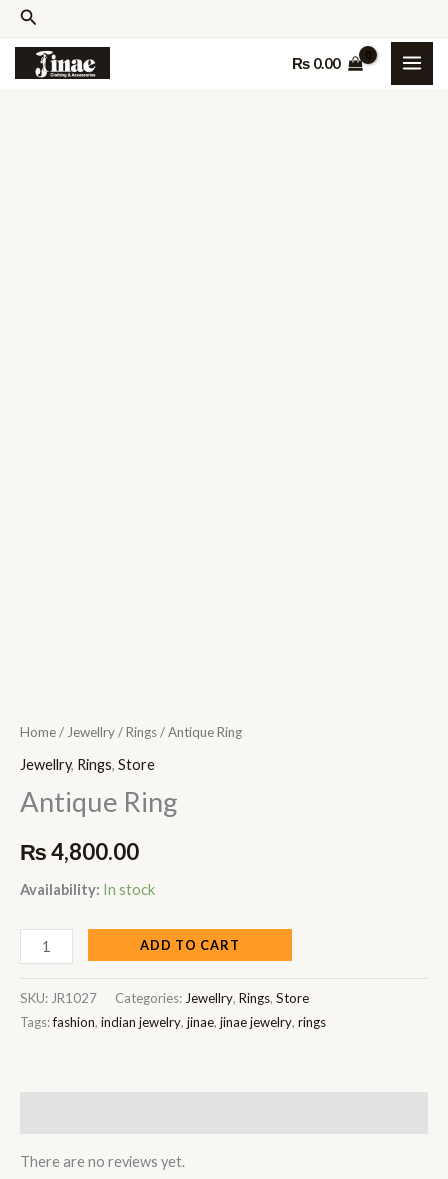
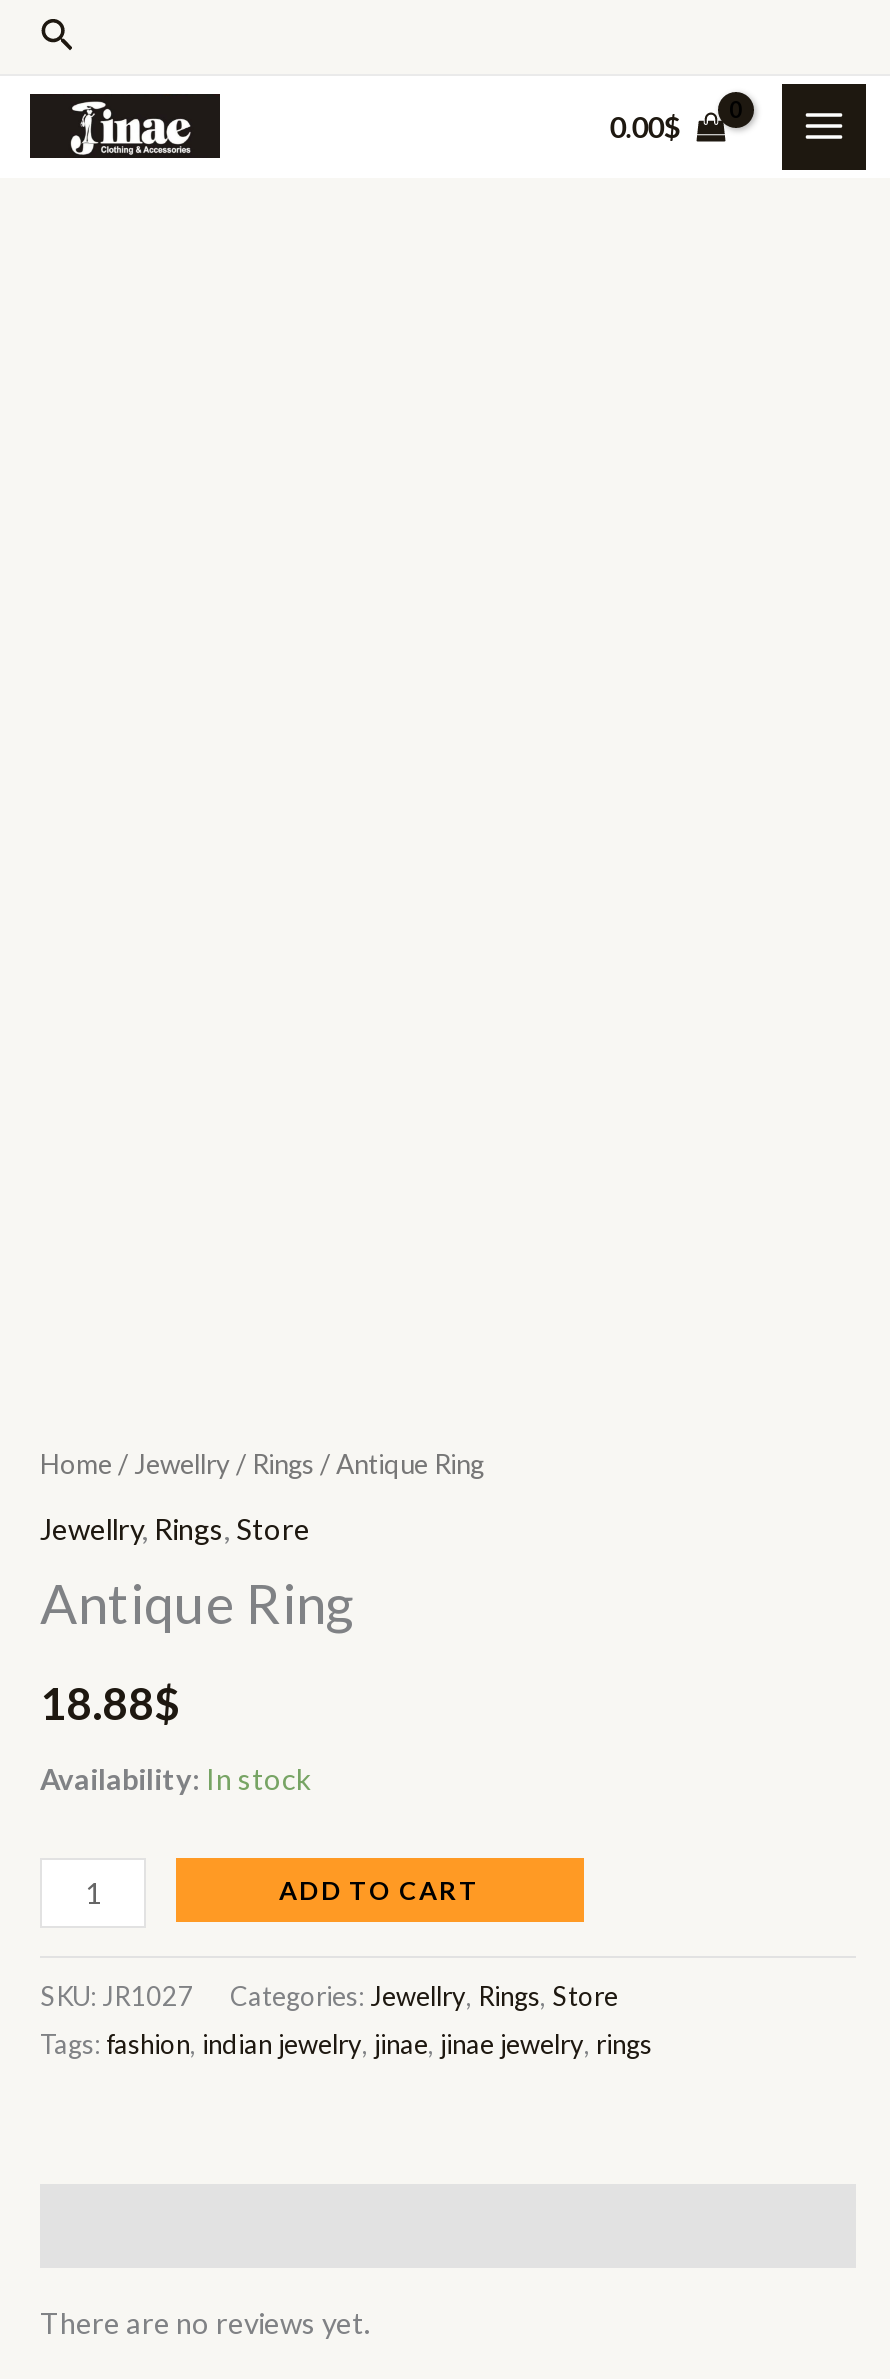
[292,55,340,72] ₨0.00 -> [610,110,680,144] 0.00$
[20,838,139,865] ₨4,800.00 -> [40,1676,180,1730] 18.88$

